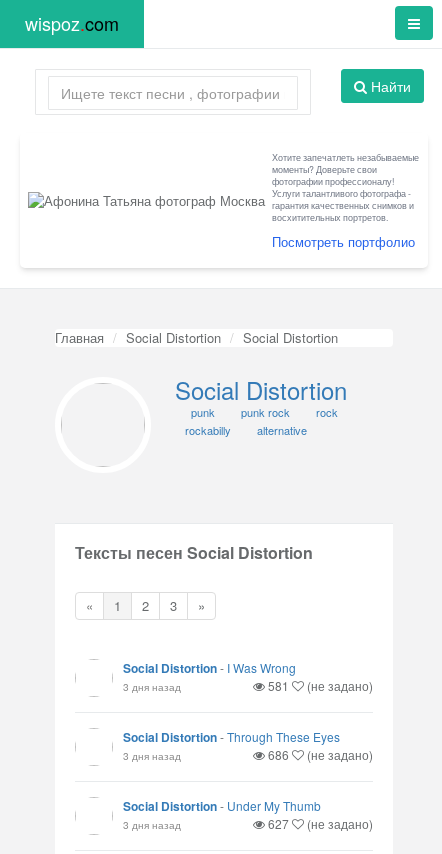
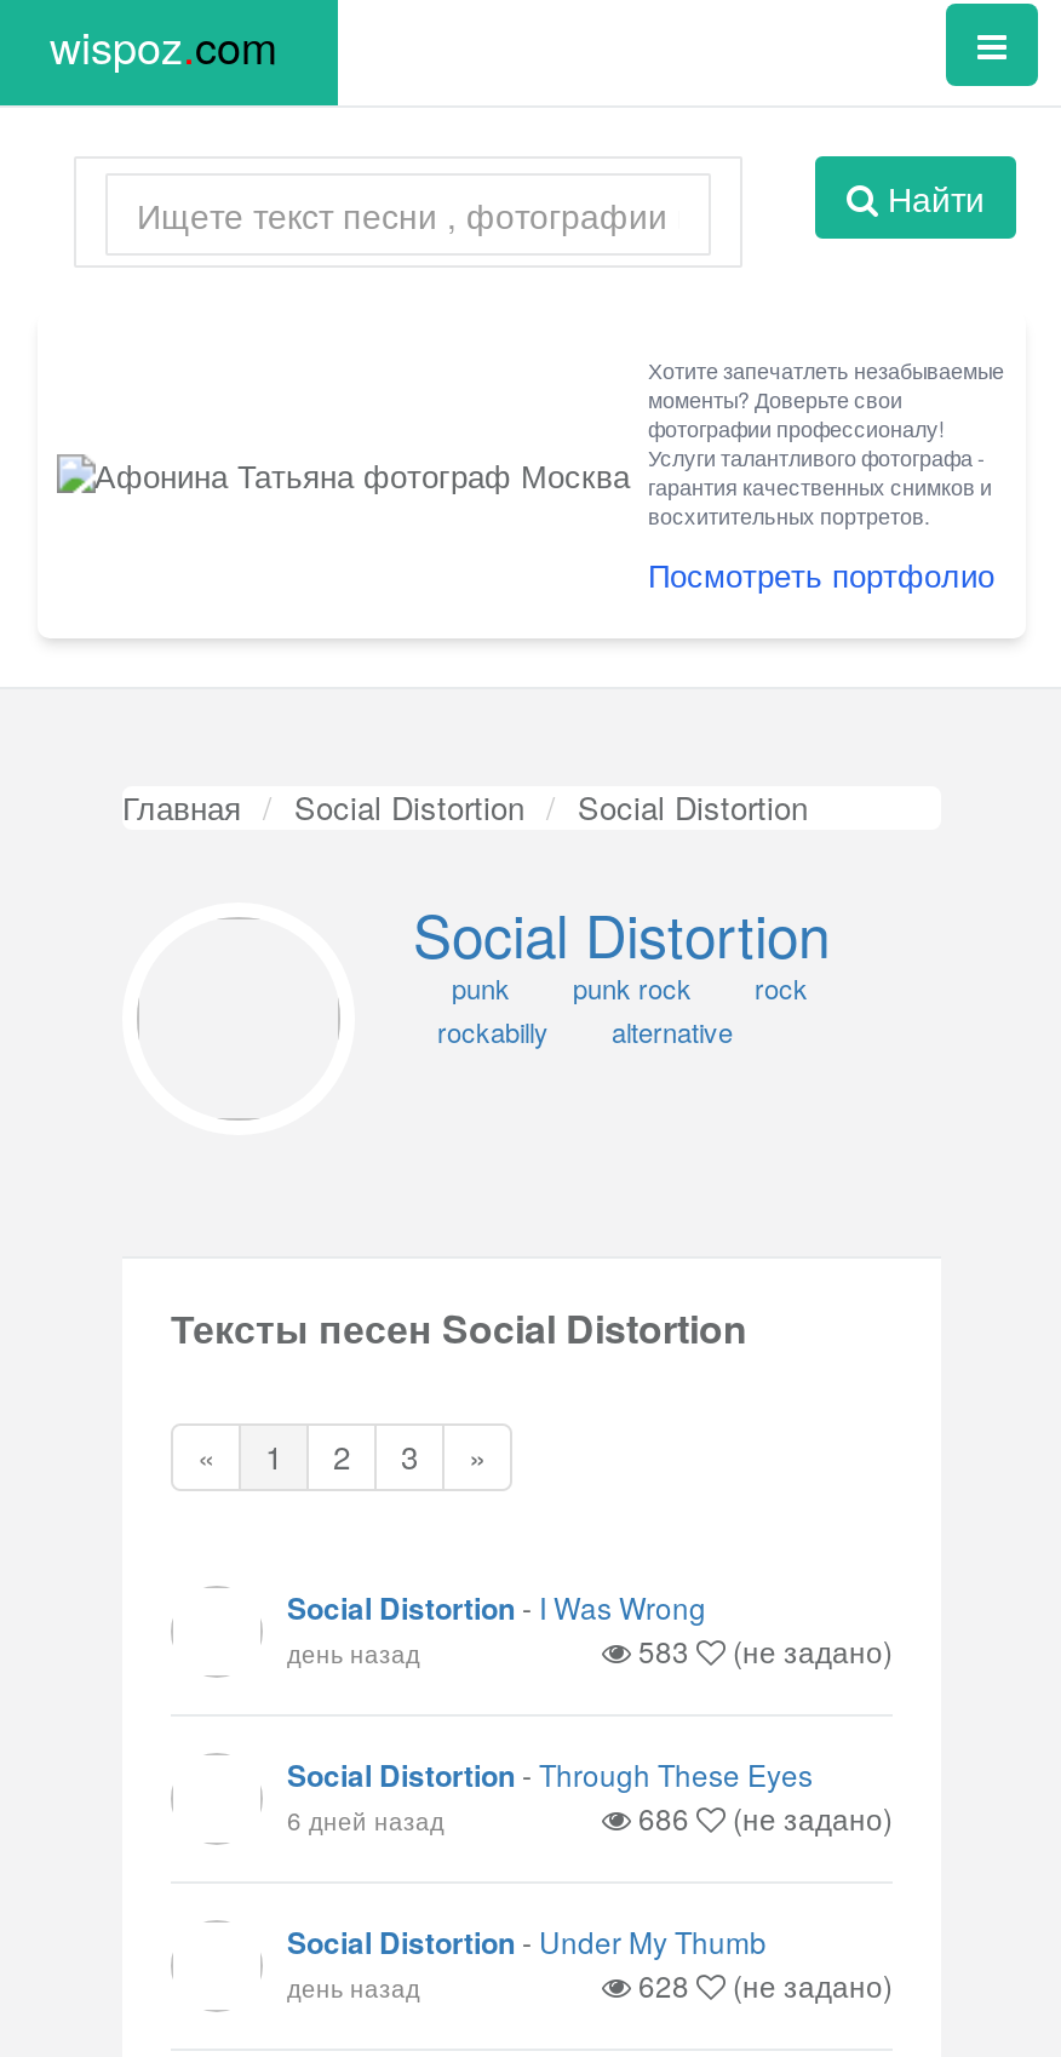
[123,677,292,694] 3 дня назад | 581 -> [287,1629,696,1671] день назад | 583
[123,748,181,763] 3 дня назад -> [287,1801,445,1838] 6 дней назад
[123,815,292,832] 3 дня назад | 627 -> [287,1964,696,2005] день назад | 628

